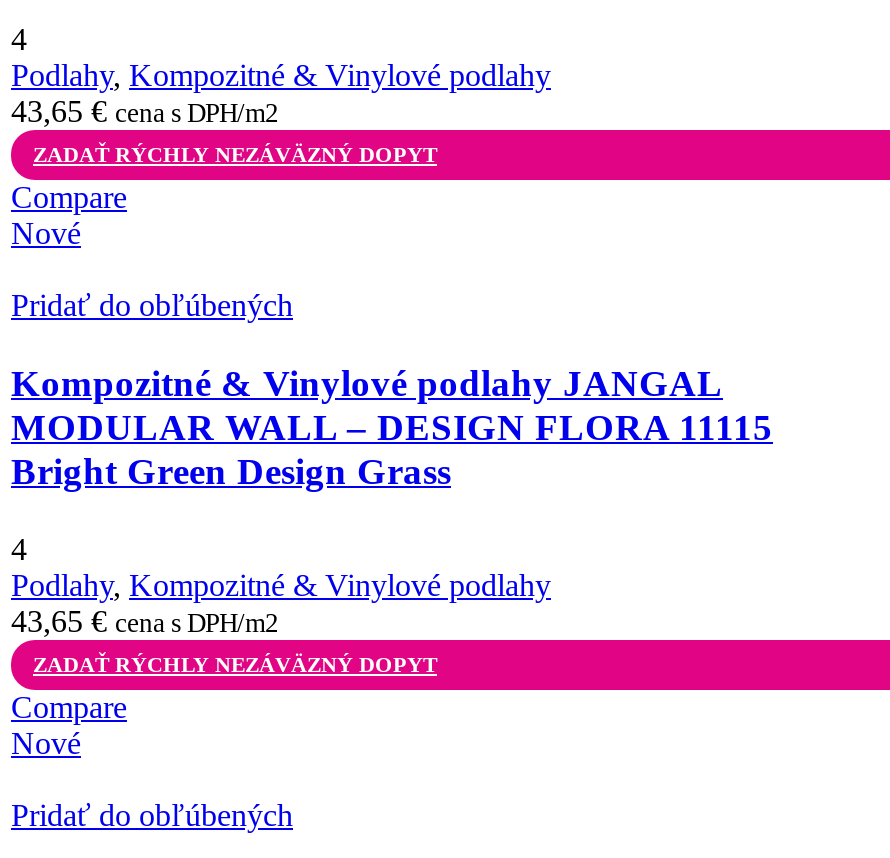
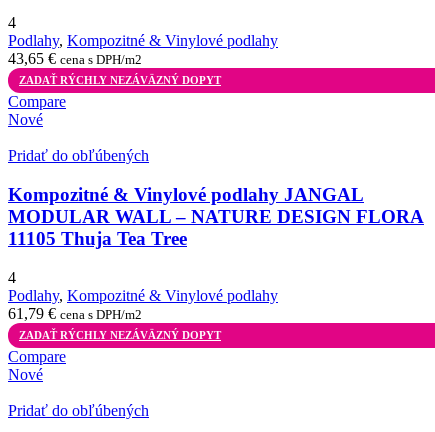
[11,406,773,492] MODULAR WALL – DESIGN FLORA 11115 | Bright Green Design Grass -> [8,206,424,249] MODULAR WALL – NATURE DESIGN FLORA | 11105 Thuja Tea Tree
[11,603,279,637] 43,65 € cena s DPH/m2 -> [8,305,142,322] 61,79 € cena s DPH/m2

